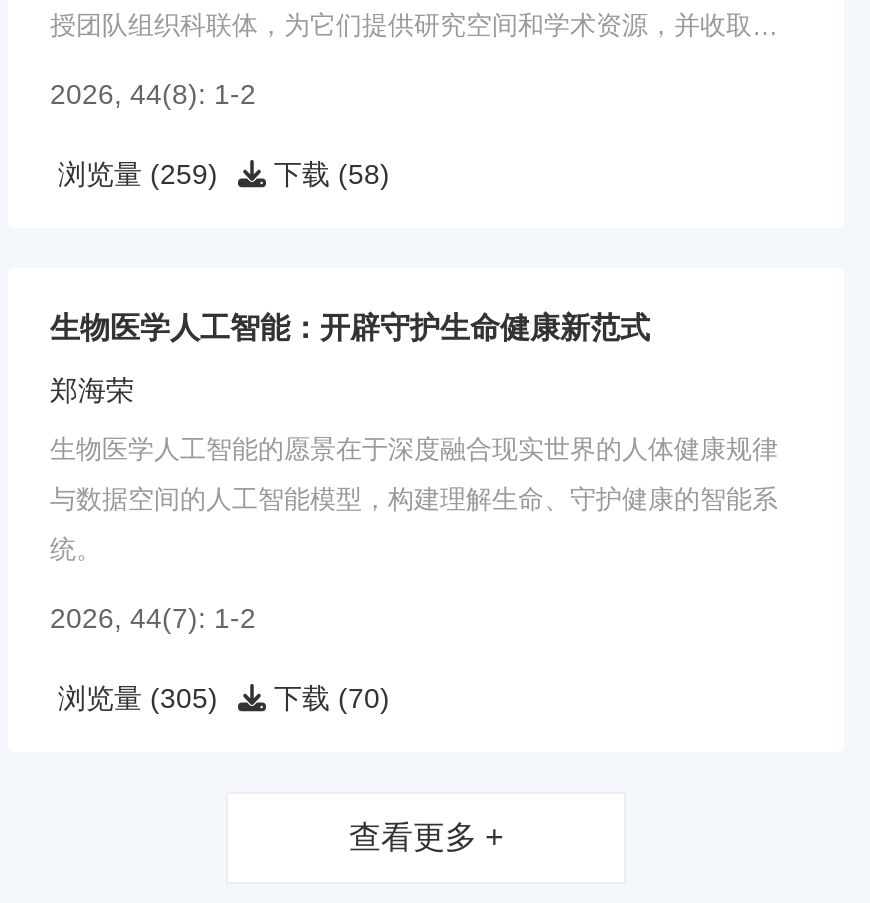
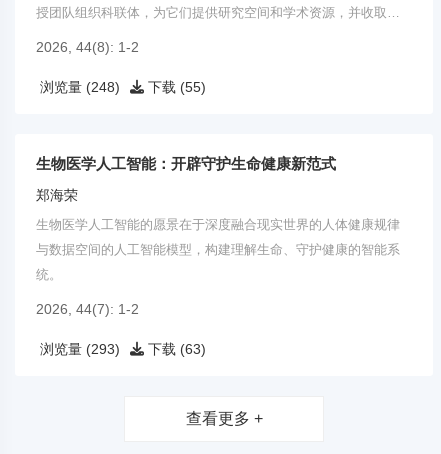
[50,159,218,191] 浏览量 (259) -> [36,79,120,95] 浏览量 (248)
[266,159,390,191] 下载 (58) -> [144,79,206,95] 下载 (55)
[50,683,218,715] 浏览量 (305) -> [36,341,120,357] 浏览量 (293)
[266,683,390,715] 下载 (70) -> [144,341,206,357] 下载 (63)

